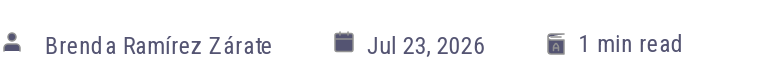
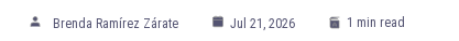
[367,32,485,60] Jul 23, 2026 -> [230,16,295,31] Jul 21, 2026

